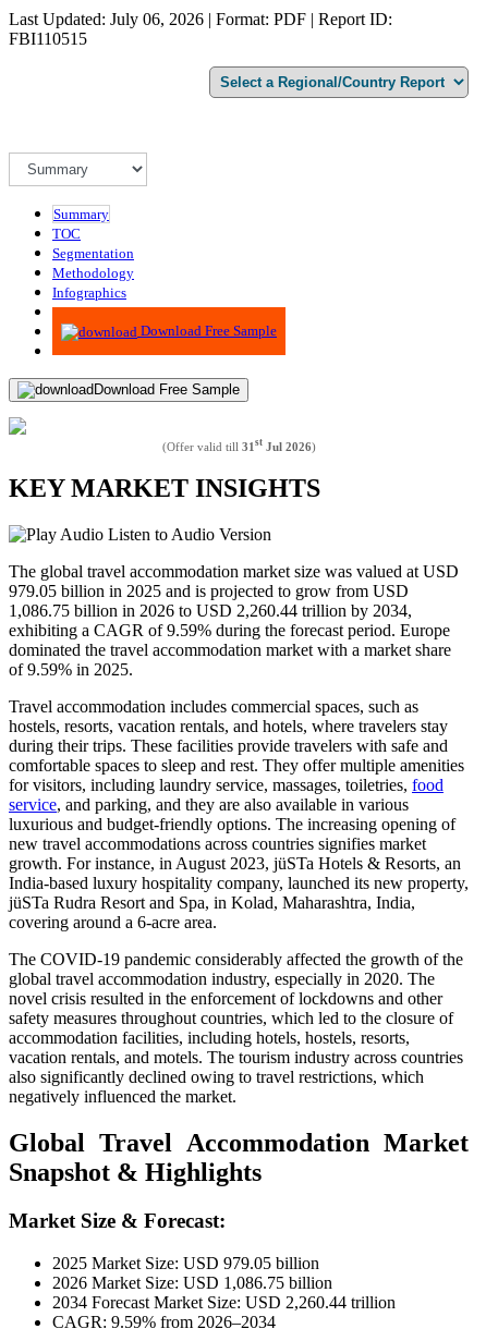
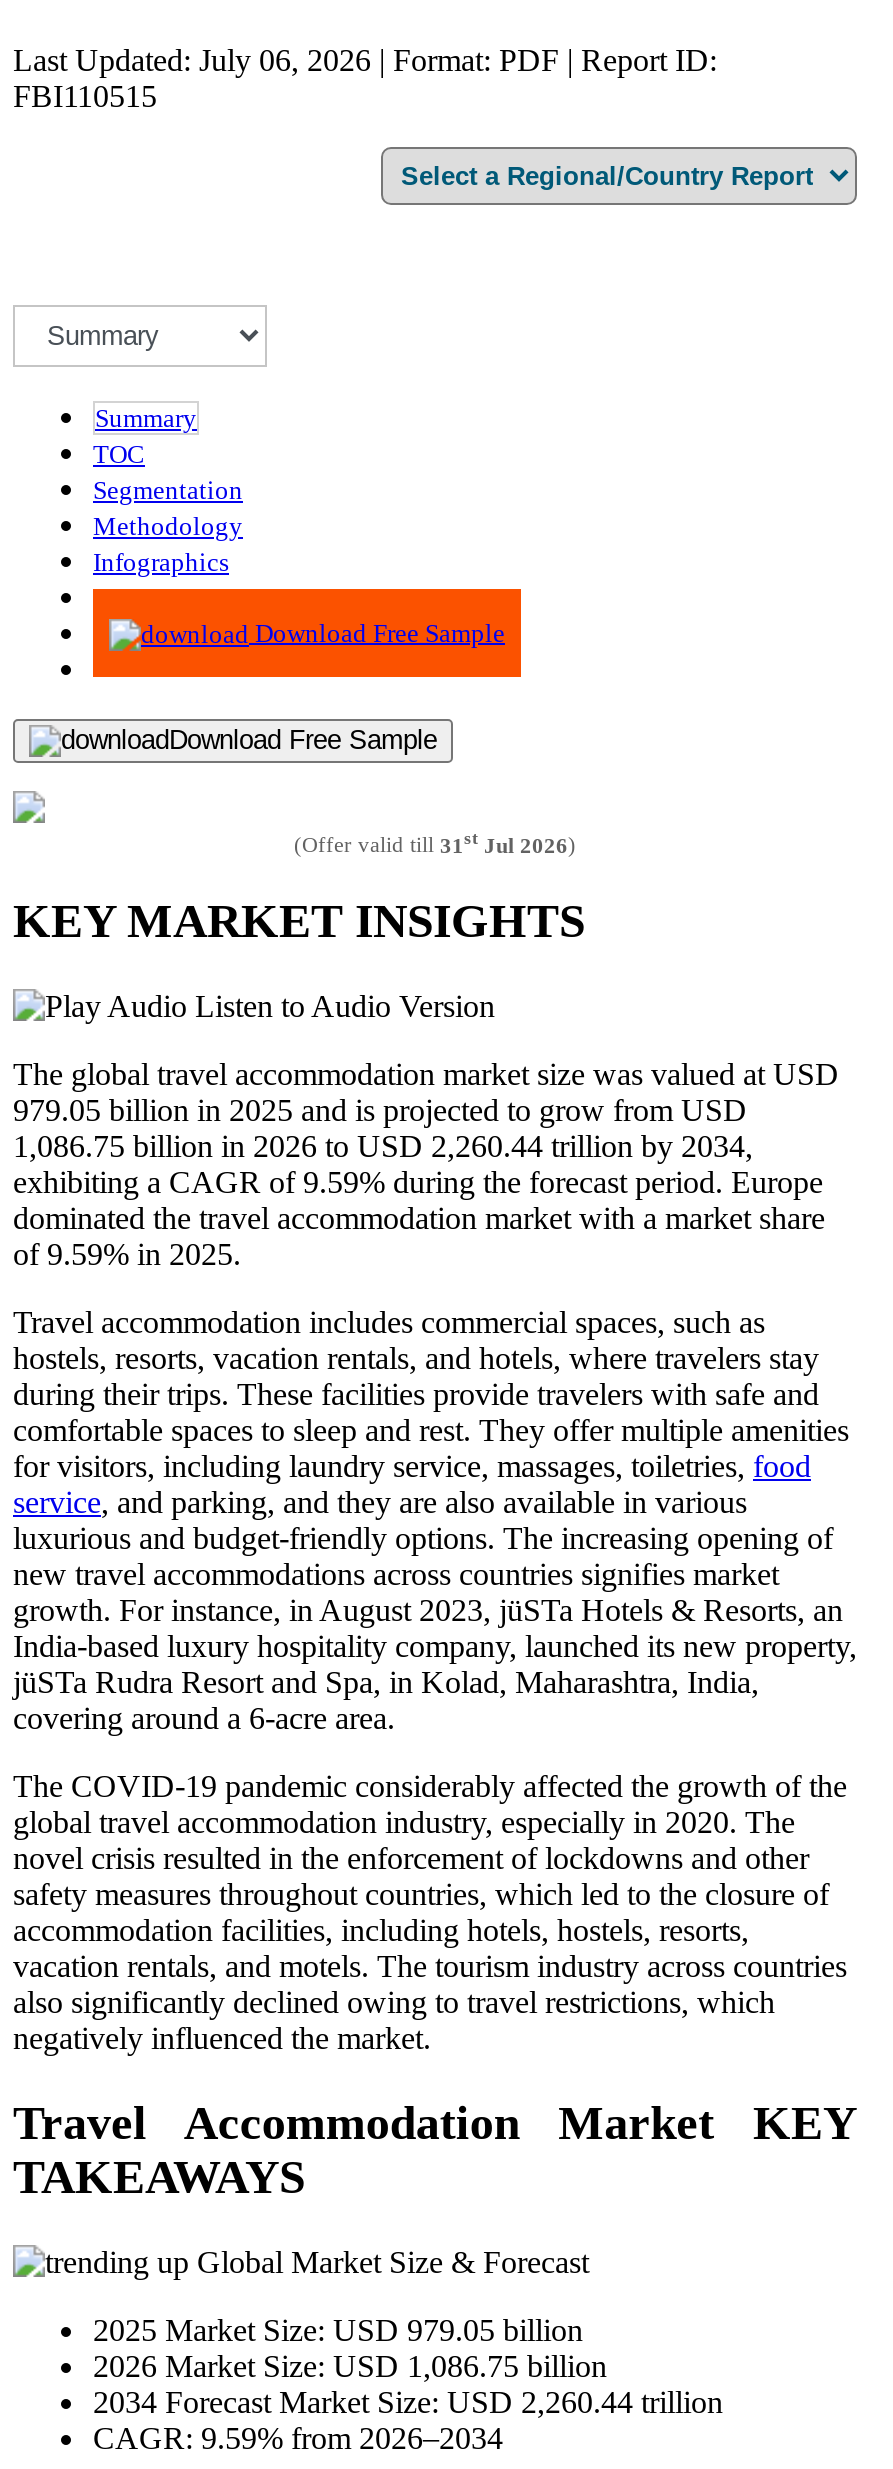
[9,1129,469,1187] Global Travel Accommodation Market | Snapshot & Highlights -> [13,2097,857,2203] Travel Accommodation Market KEY | TAKEAWAYS
[9,1209,226,1232] Market Size & Forecast: -> [189,2245,589,2279] Global Market Size & Forecast

